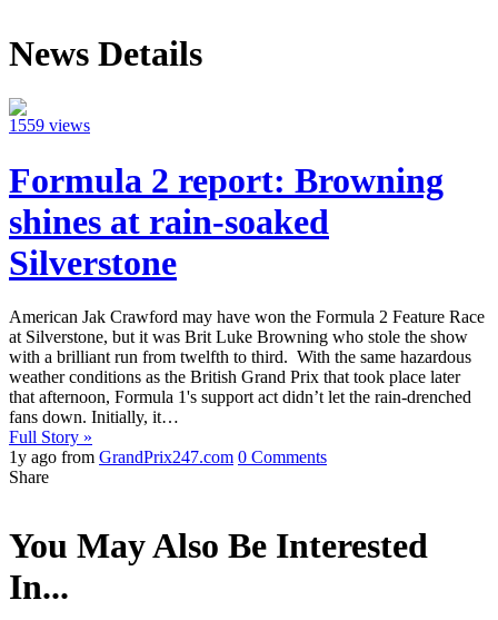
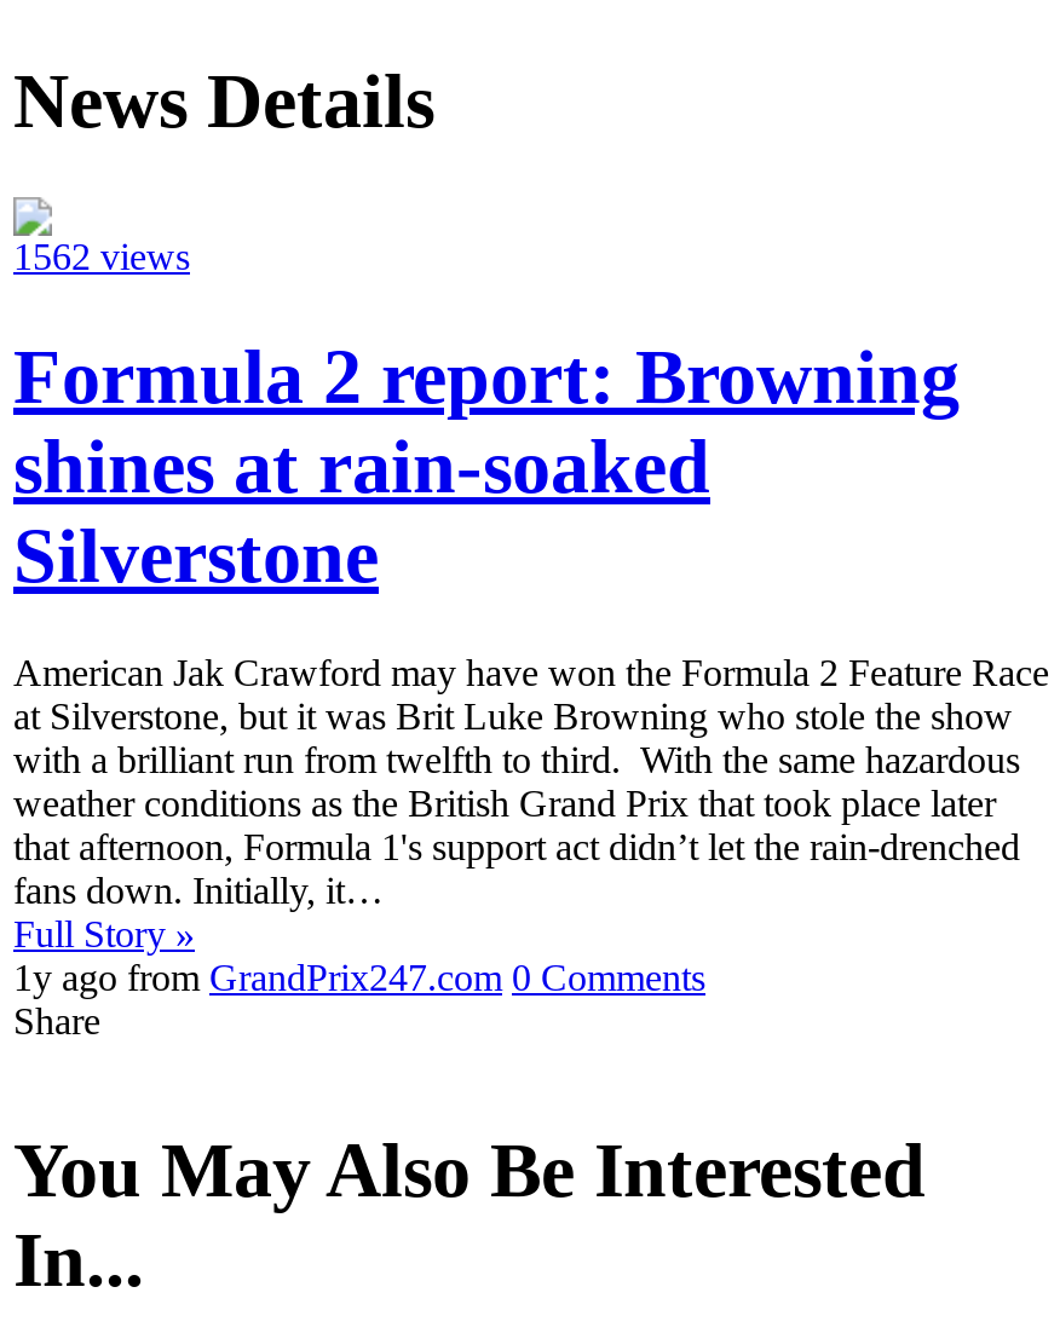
[9,116,90,135] 1559 views -> [13,237,190,278] 1562 views

